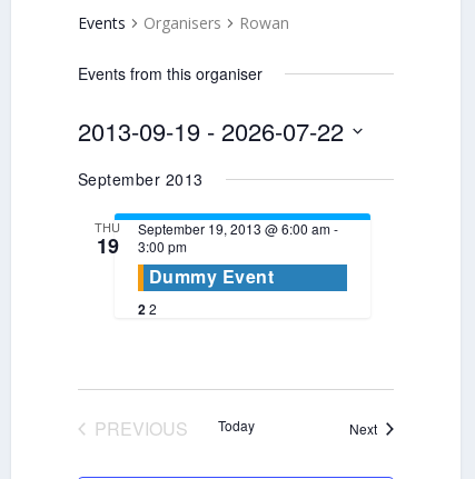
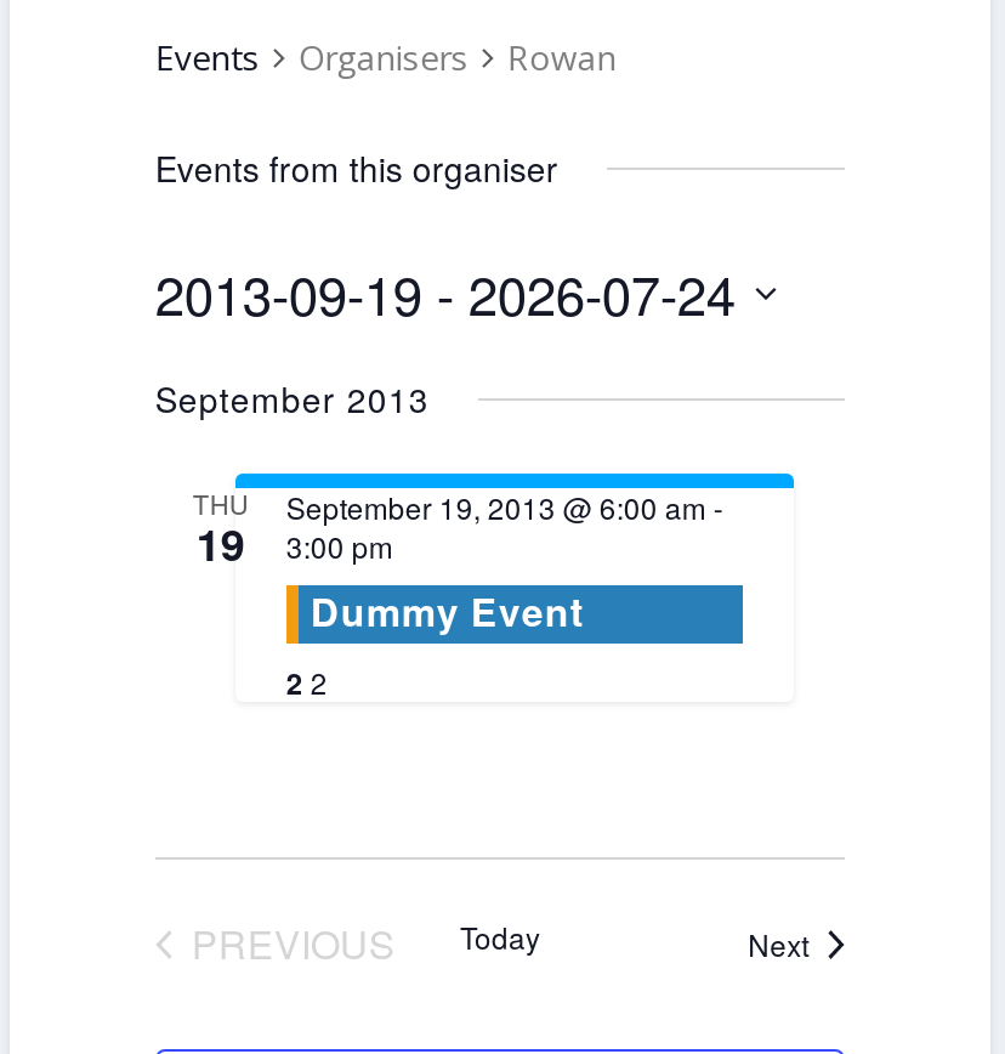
[78,113,344,148] 2013-09-19 - 2026-07-22 -> [155,255,735,330] 2013-09-19 - 2026-07-24

